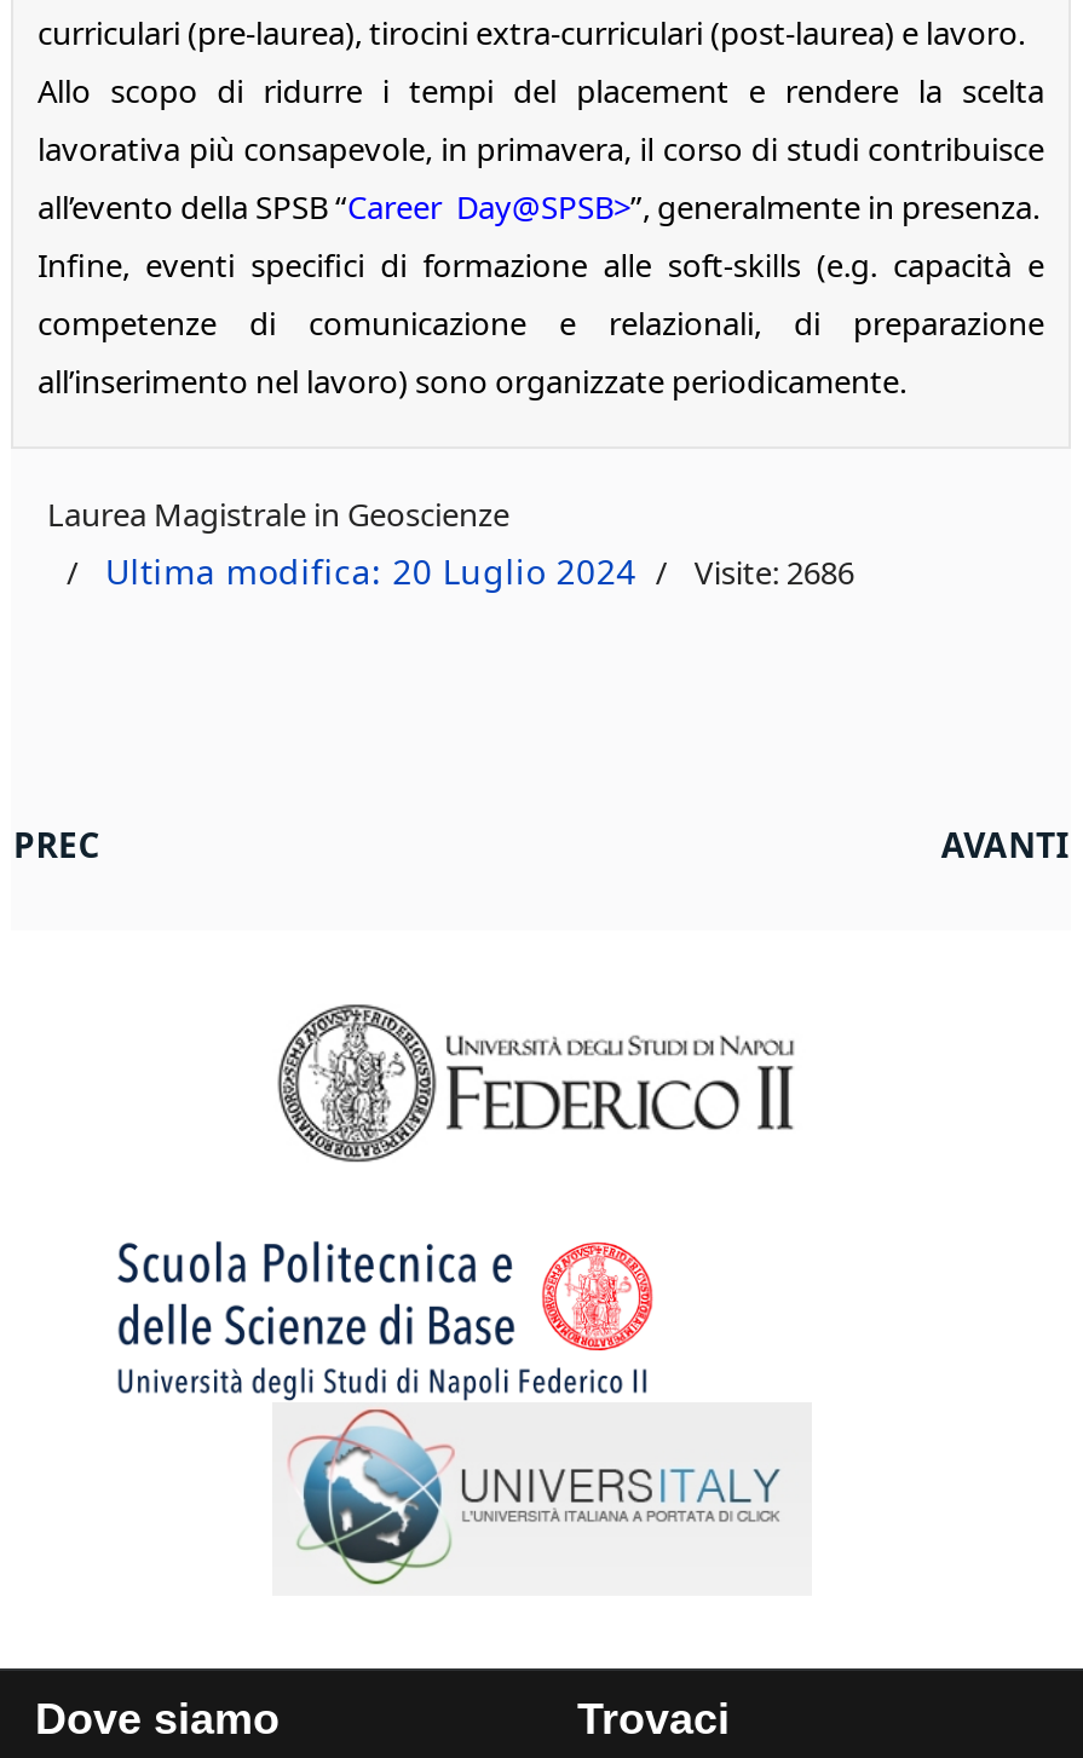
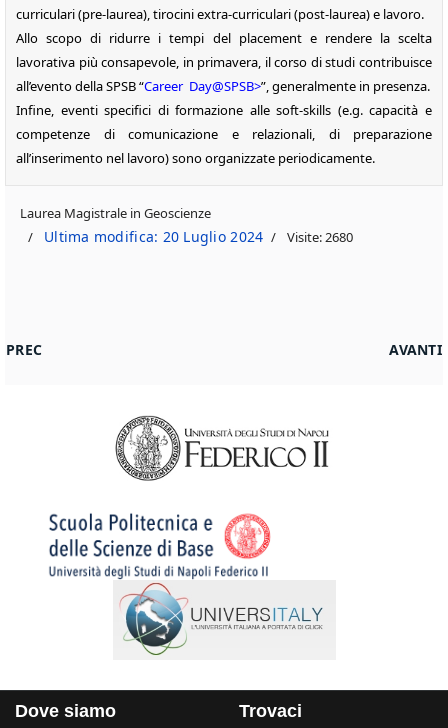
[105,548,854,594] Ultima modifica: 20 Luglio 2024 Visite: 2686 -> [44,227,353,246] Ultima modifica: 20 Luglio 2024 Visite: 2680

